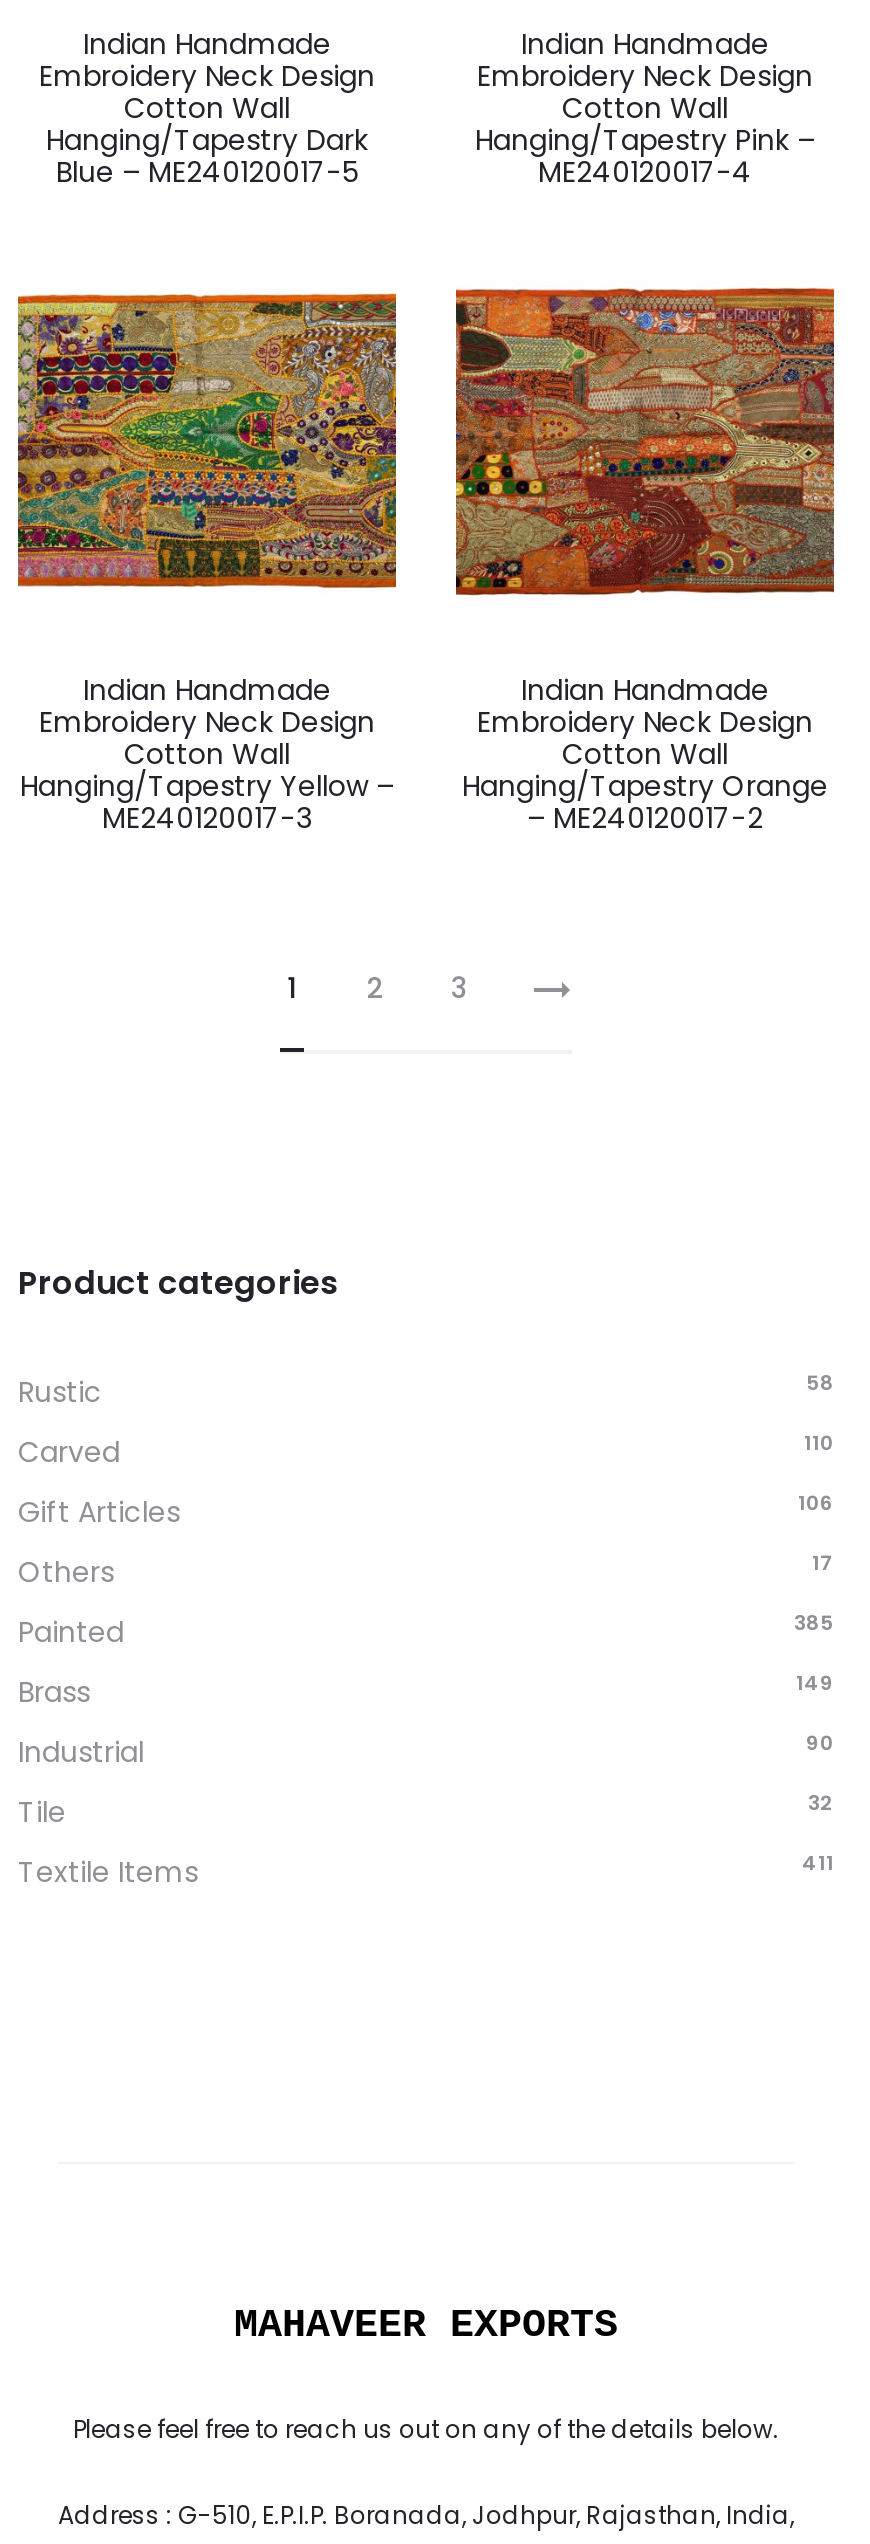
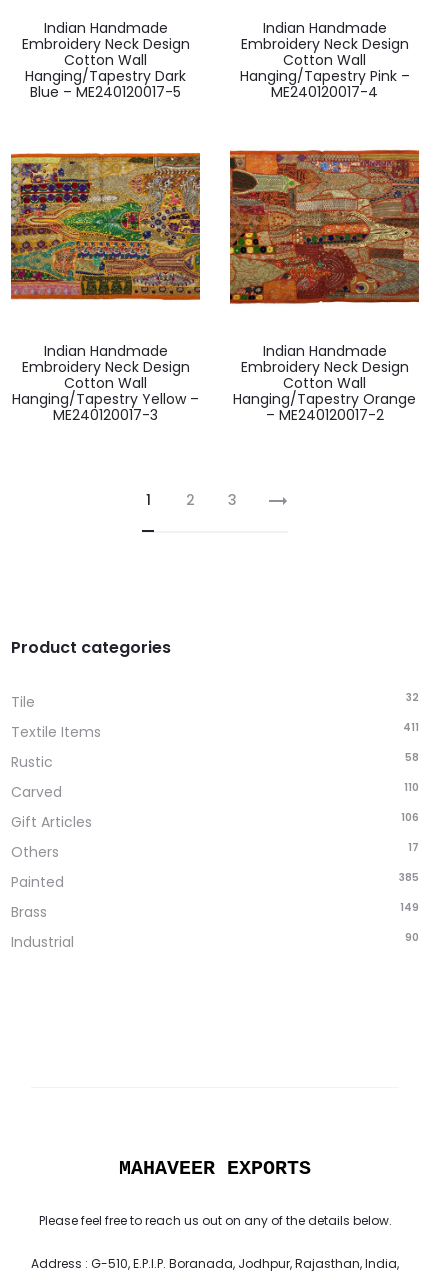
moved [18,1368,834,1772] -> [11,750,419,952]: Rustic | 58 | Carved | ... | Industrial | 90
moved [18,1788,834,1892] -> [11,690,419,742]: Tile | 32 | Textile Items | 411

